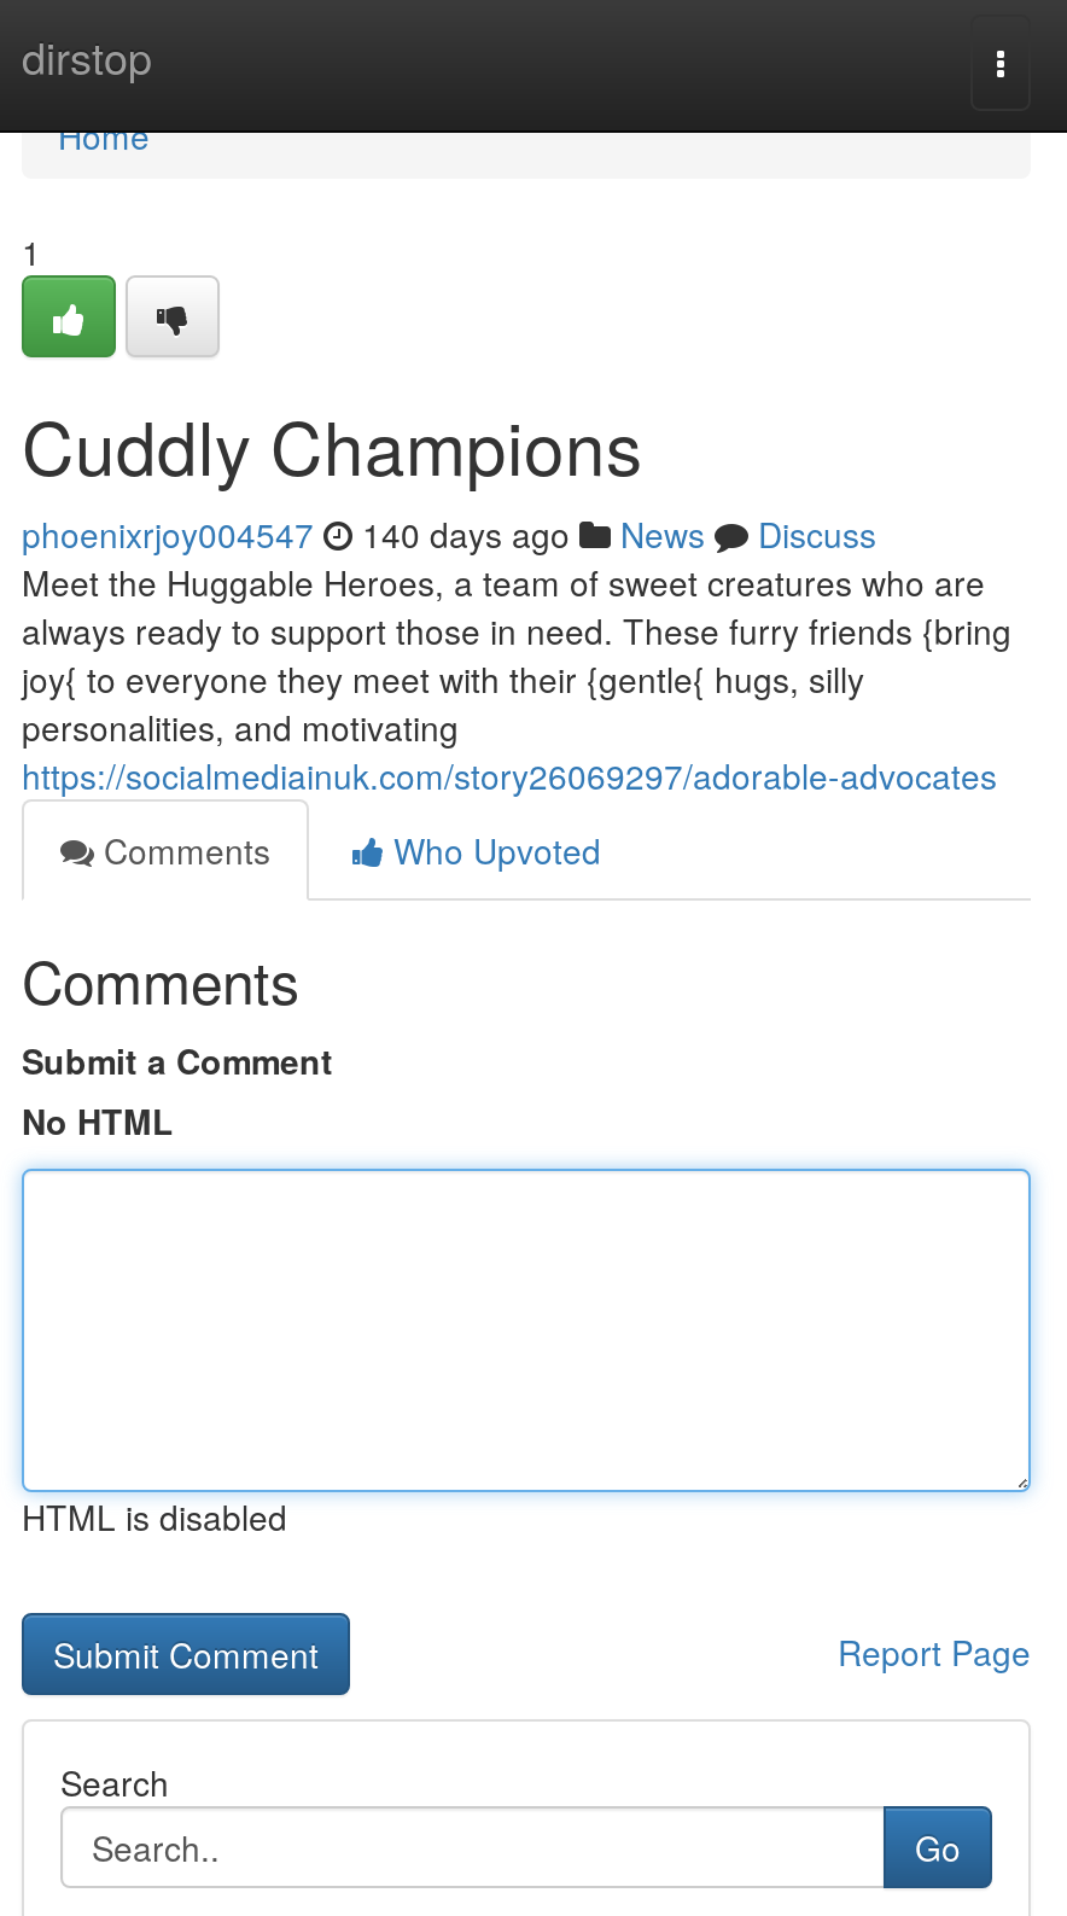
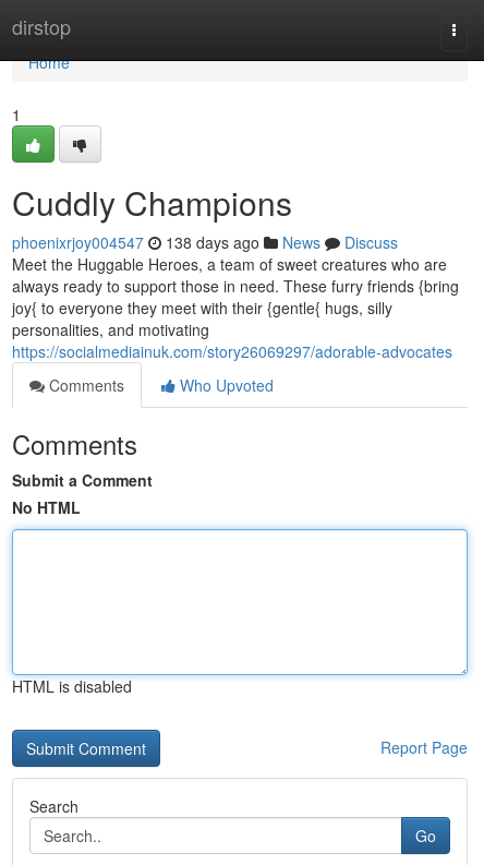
[22,509,876,558] phoenixrjoy004547 140 days ago News Discuss -> [12,231,398,253] phoenixrjoy004547 138 days ago News Discuss

